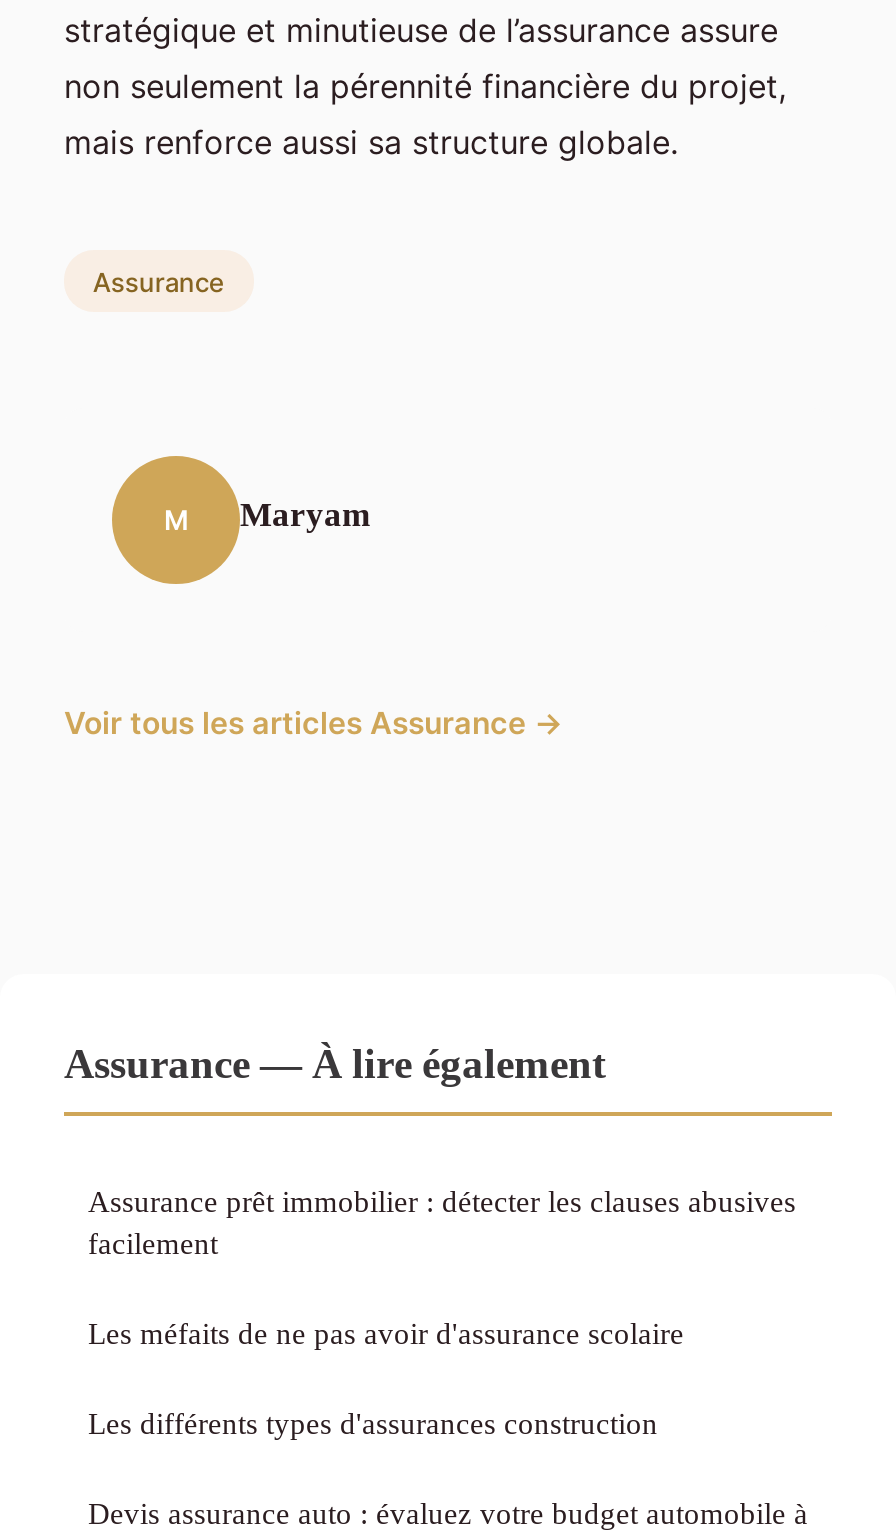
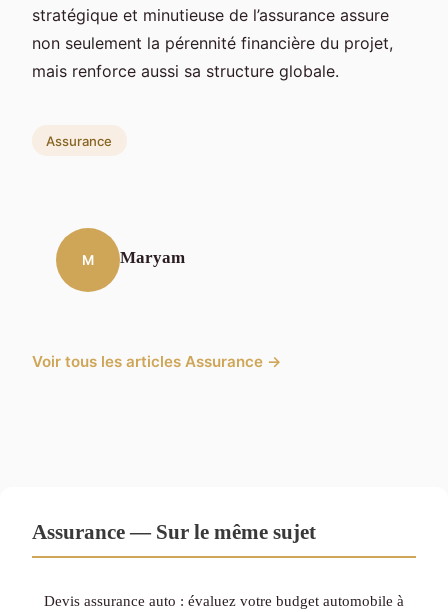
[64,1041,796,1441] Assurance — À lire également | Assurance prêt immobilier : détecter les clauses abusives | facilement | Les méfaits de ne pas avoir d'assurance scolaire | Les différents types d'assurances construction -> [32,520,316,543] Assurance — Sur le même sujet

